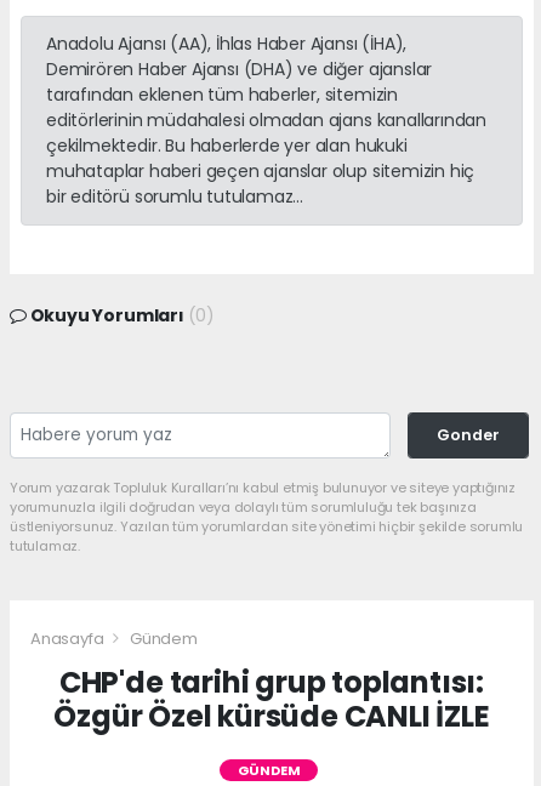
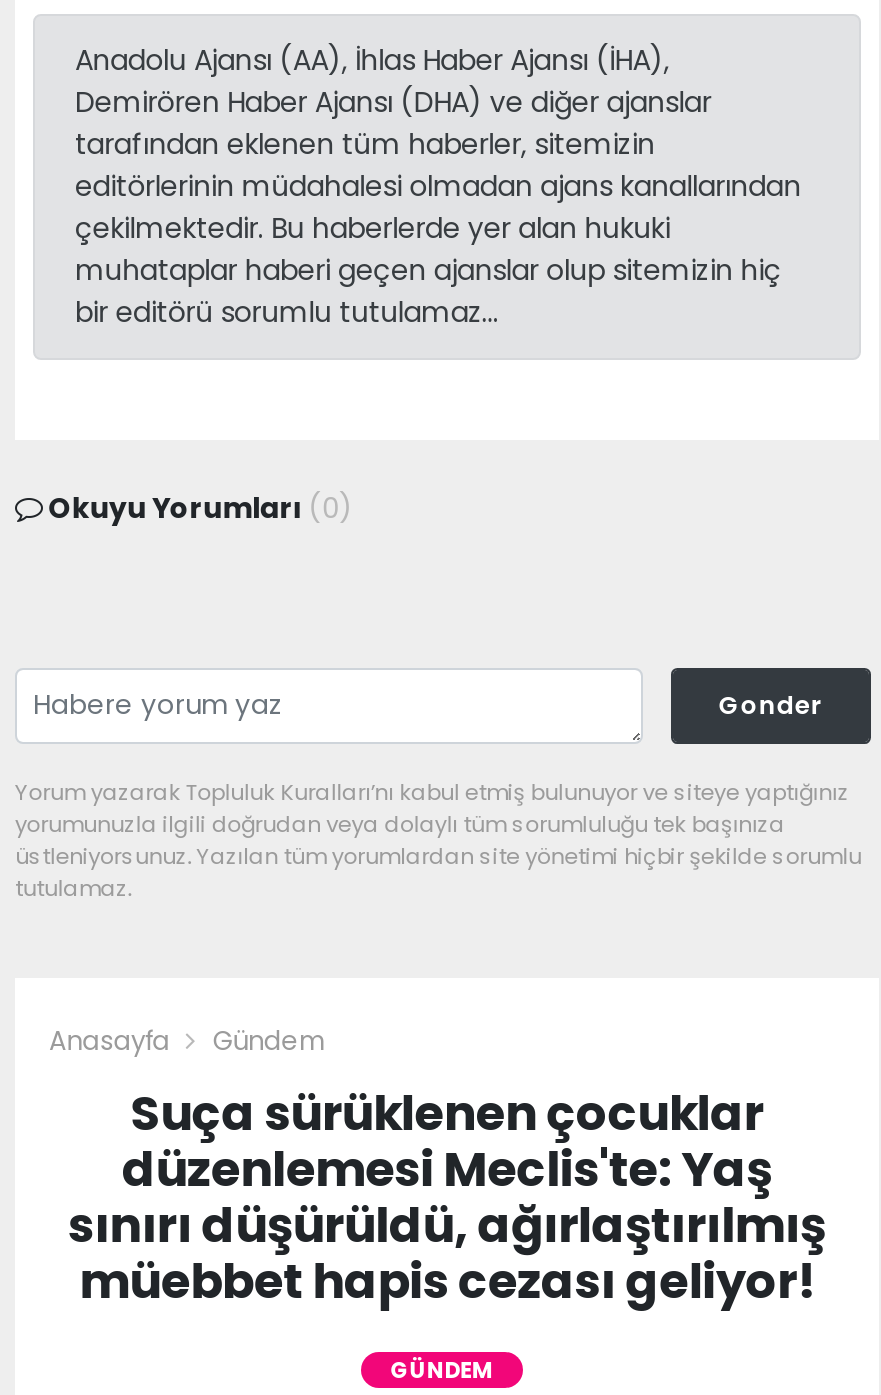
[54,662,490,736] CHP'de tarihi grup toplantısı: | Özgür Özel kürsüde CANLI İZLE -> [68,1080,826,1314] Suça sürüklenen çocuklar | düzenlemesi Meclis'te: Yaş | sınırı düşürüldü, ağırlaştırılmış | müebbet hapis cezası geliyor!

